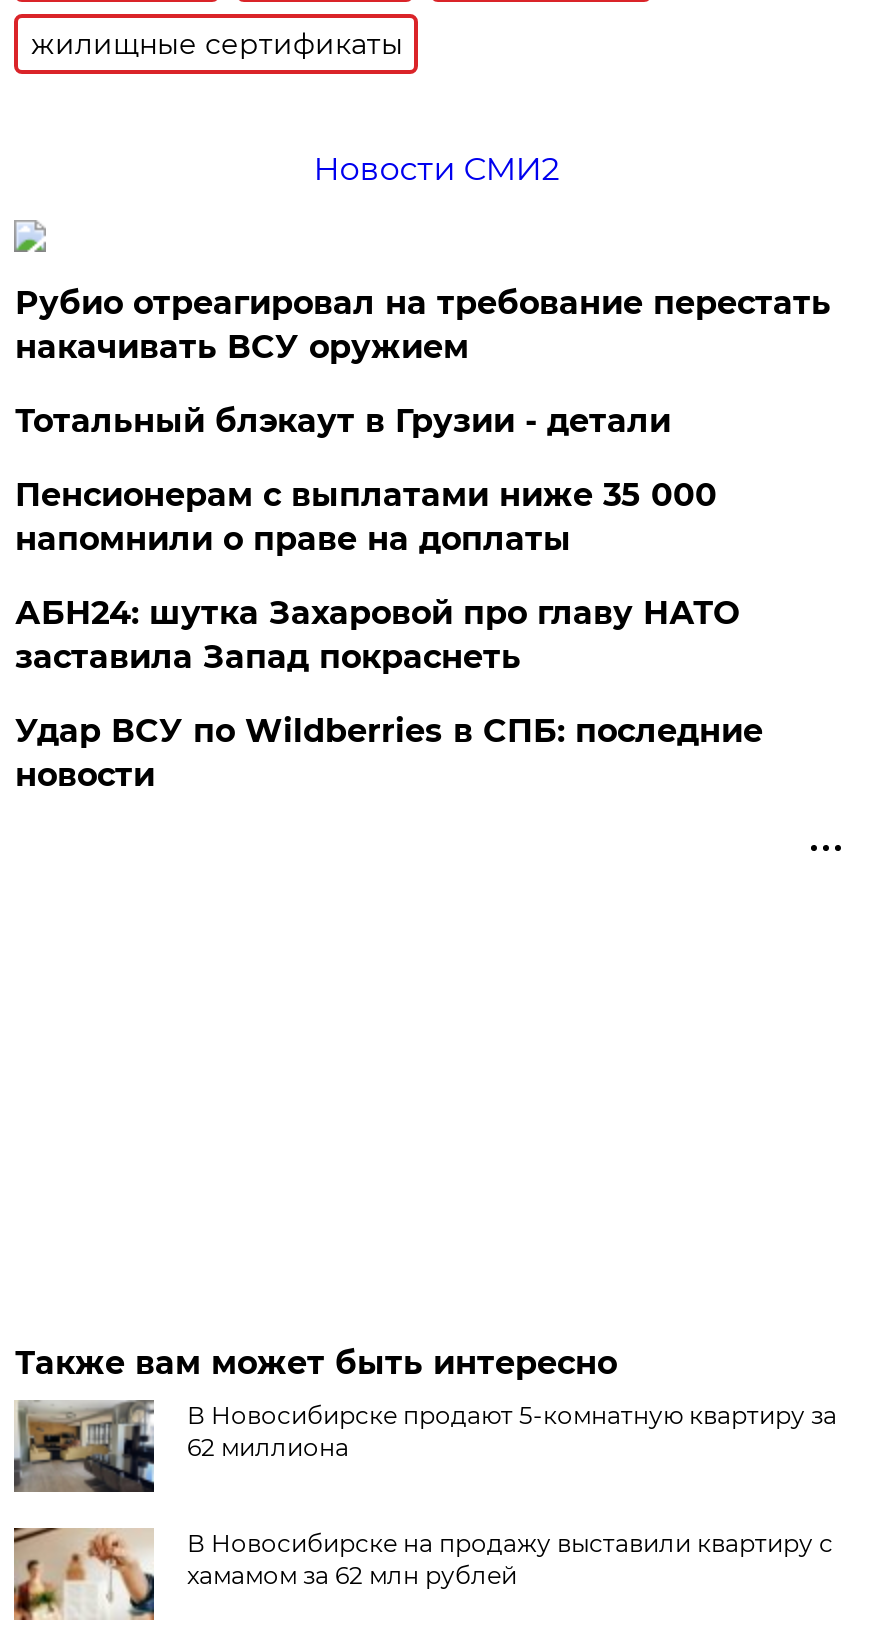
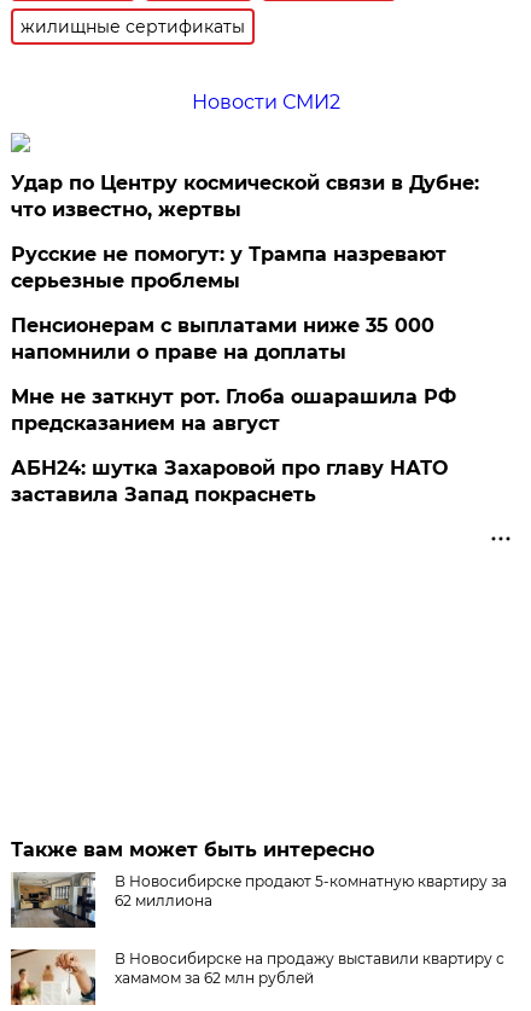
[15,284,831,366] Рубио отреагировал на требование перестать | накачивать ВСУ оружием -> [11,172,480,221] Удар по Центру космической связи в Дубне: | что известно, жертвы
[15,402,671,440] Тотальный блэкаут в Грузии - детали -> [11,243,447,292] Русские не помогут: у Трампа назревают | серьезные проблемы
none -> [11,385,457,435] Мне не заткнут рот. Глоба ошарашила РФ | предсказанием на август
moved [15,594,739,676] -> [11,457,448,506]: АБН24: шутка Захаровой про главу НАТО | заставила Запад покраснеть
[15,712,763,794] Удар ВСУ по Wildberries в СПБ: последние | новости -> none

